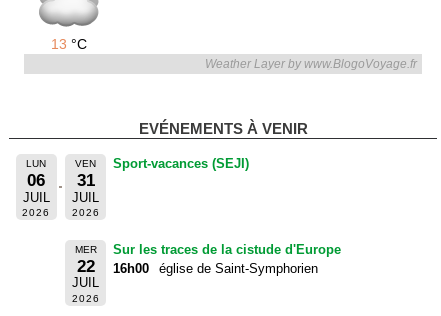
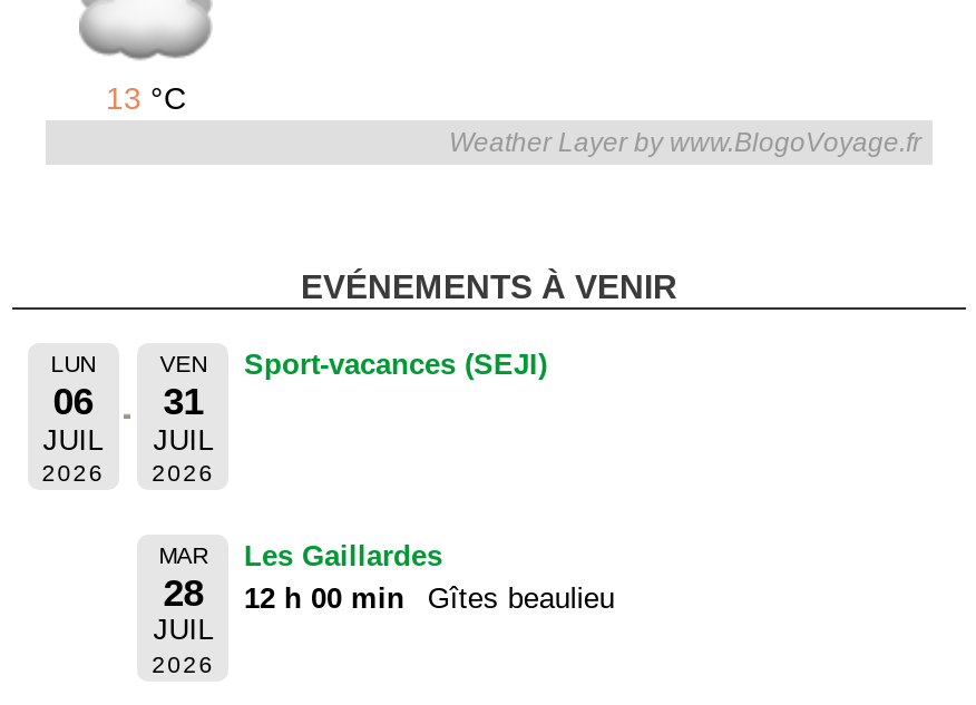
[75,244,97,276] MER | 22 -> [159,543,208,614] MAR | 28
[113,242,341,276] Sur les traces de la cistude d'Europe | 16h00 | église de Saint-Symphorien -> [244,538,615,614] Les Gaillardes | 12 h 00 min | Gîtes beaulieu

